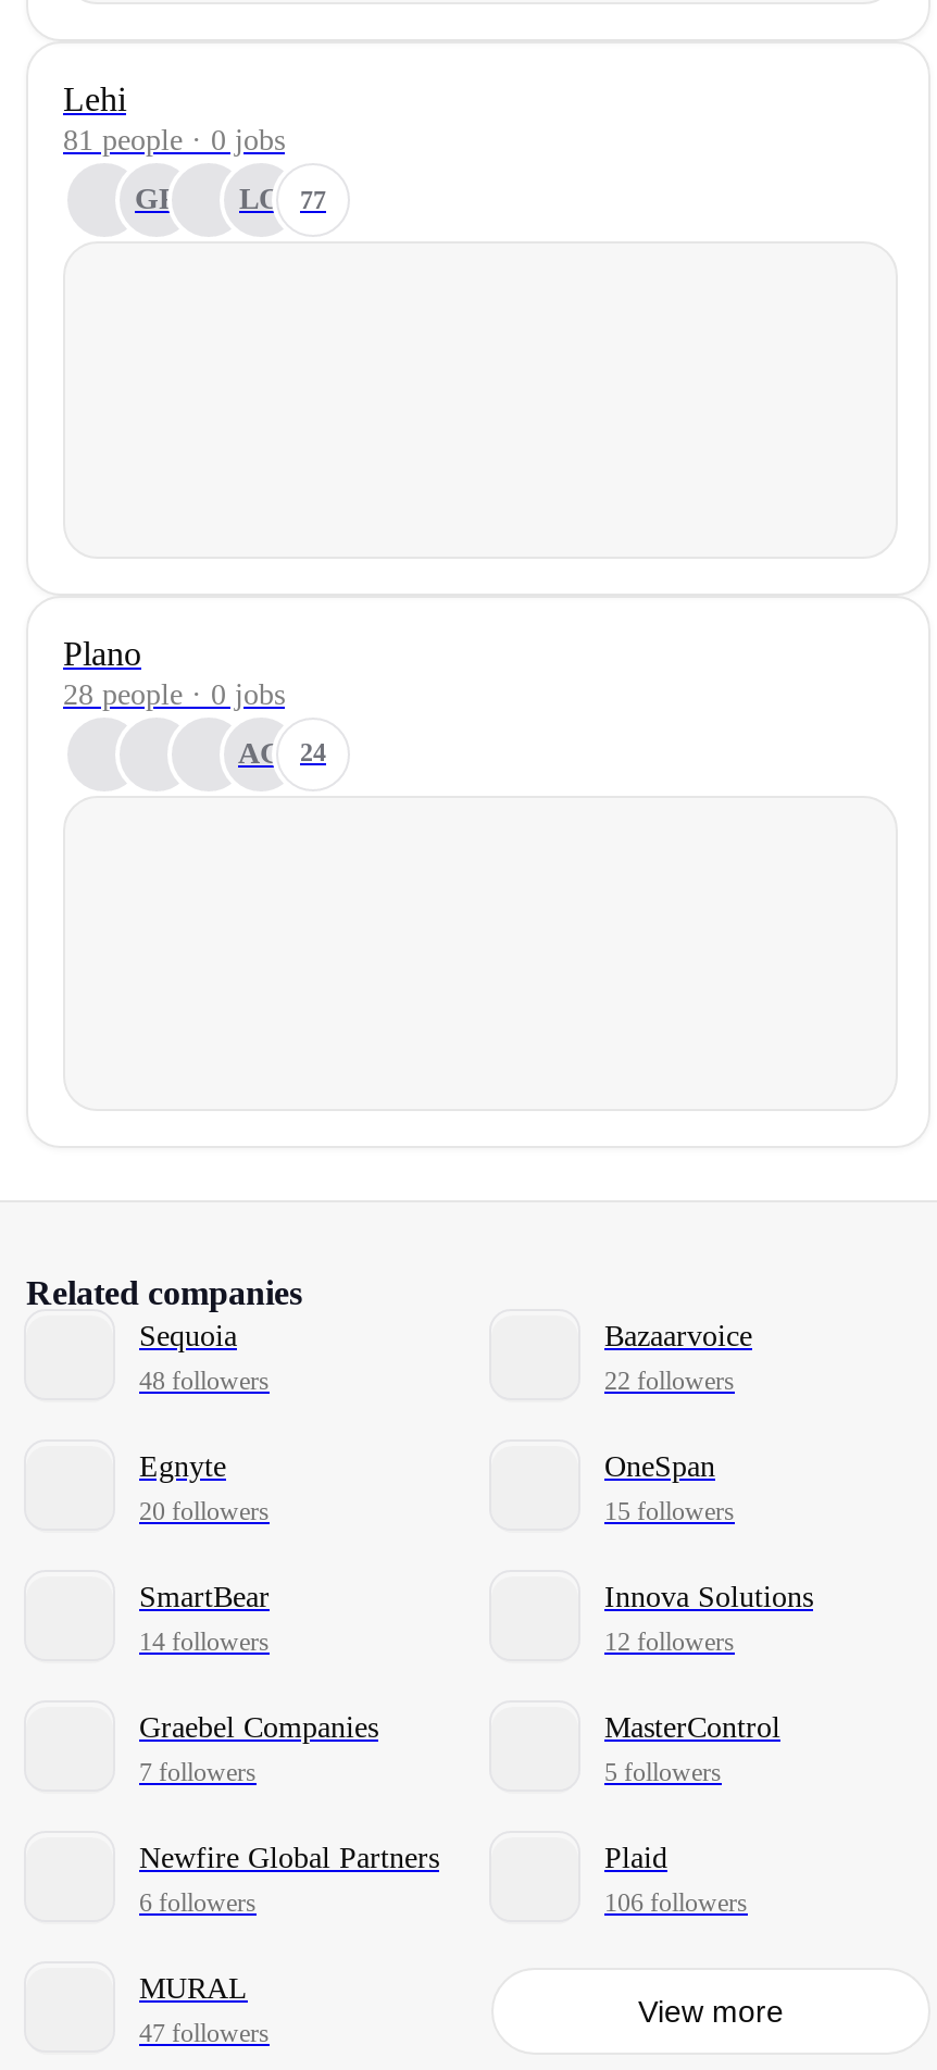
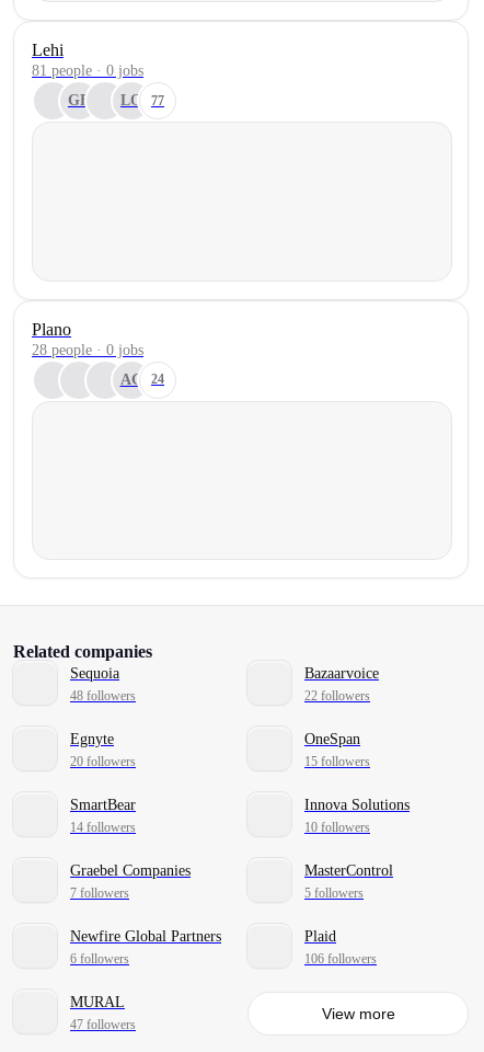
[604,1627,735,1657] 12 followers -> [304,820,370,835] 10 followers

